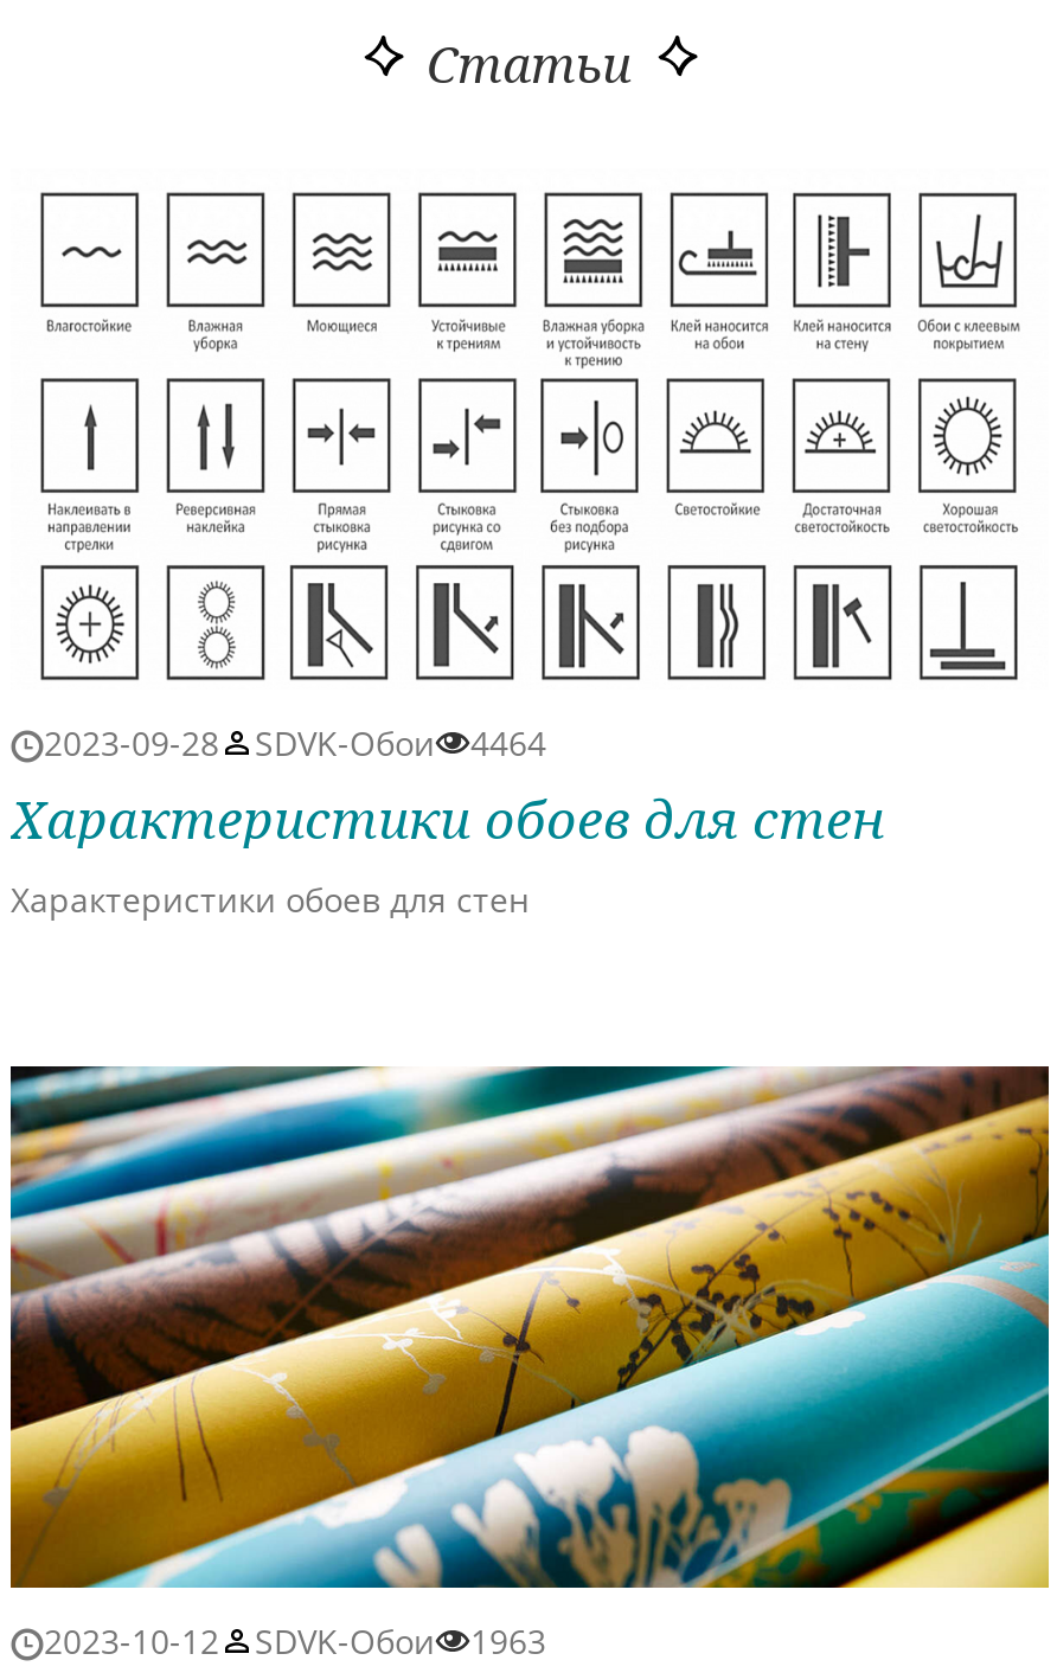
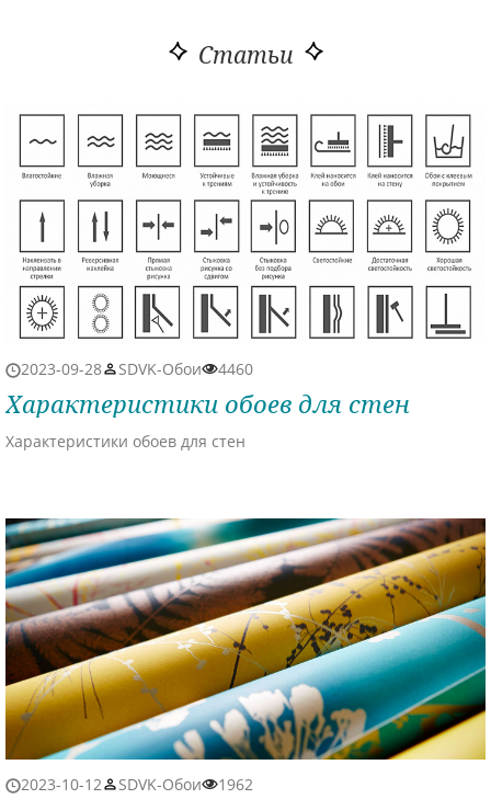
[470,720,546,765] 4464 -> [218,358,253,379] 4460
[470,1618,546,1664] 1963 -> [218,774,253,795] 1962

